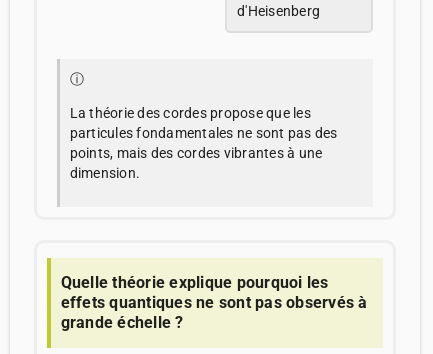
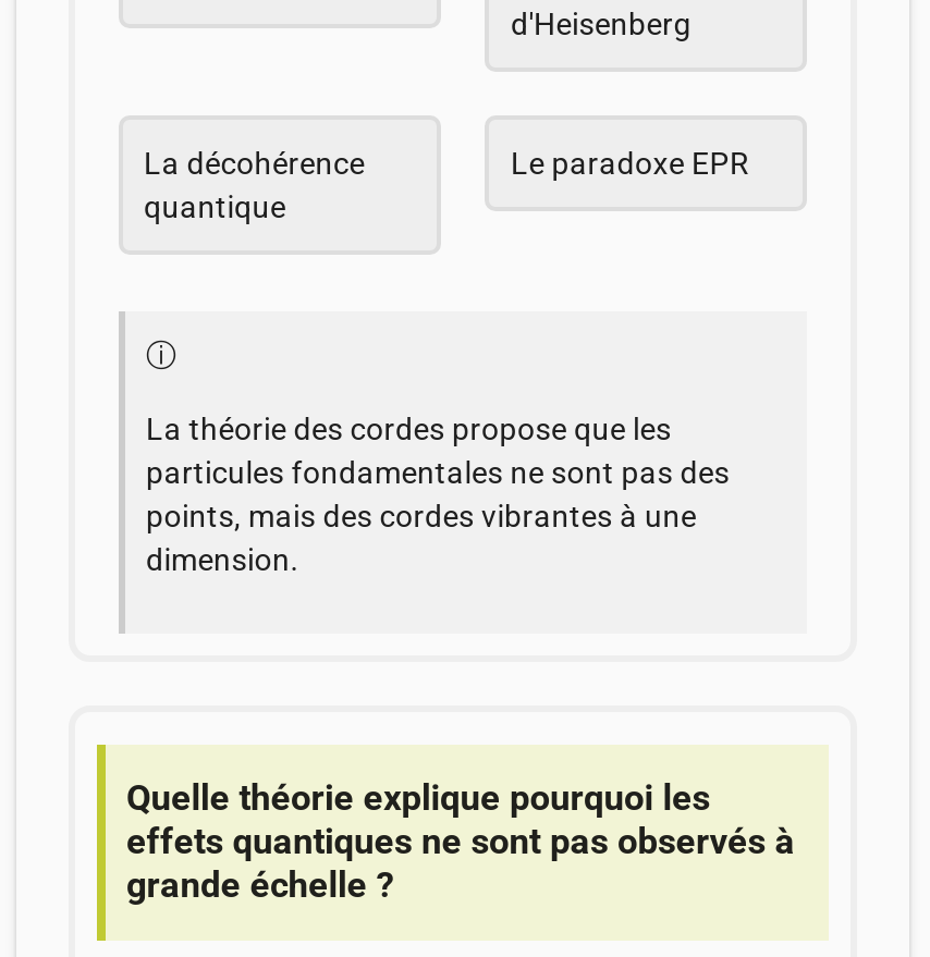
none -> [144,146,365,224] La décohérence | quantique
none -> [511,146,750,181] Le paradoxe EPR

